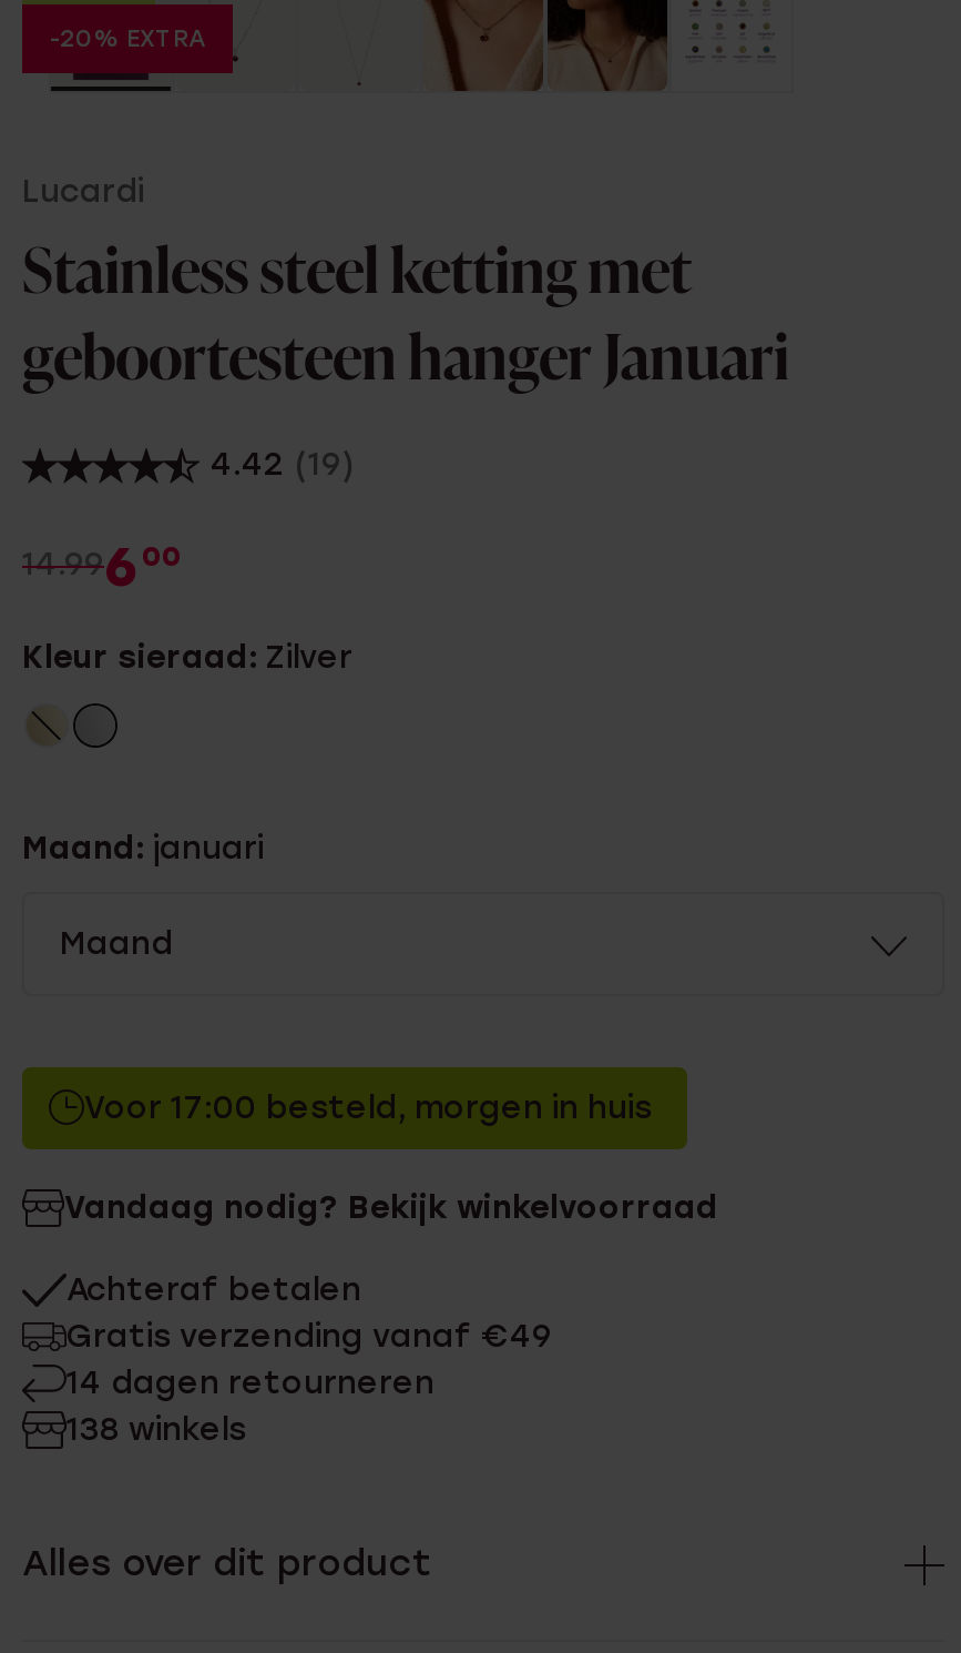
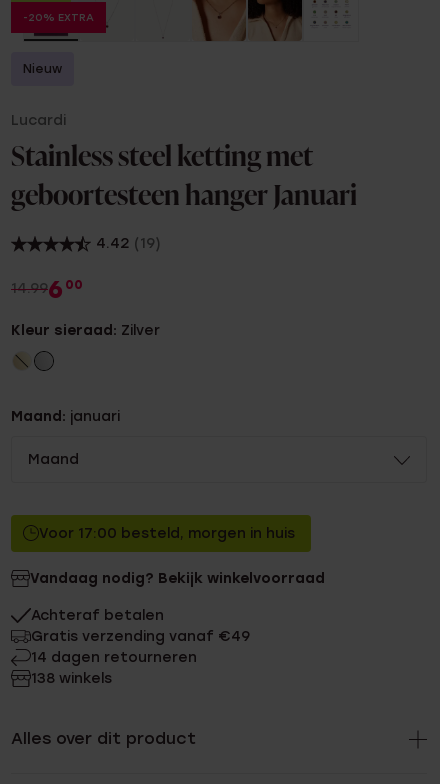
none -> [23,62,62,76] Nieuw

